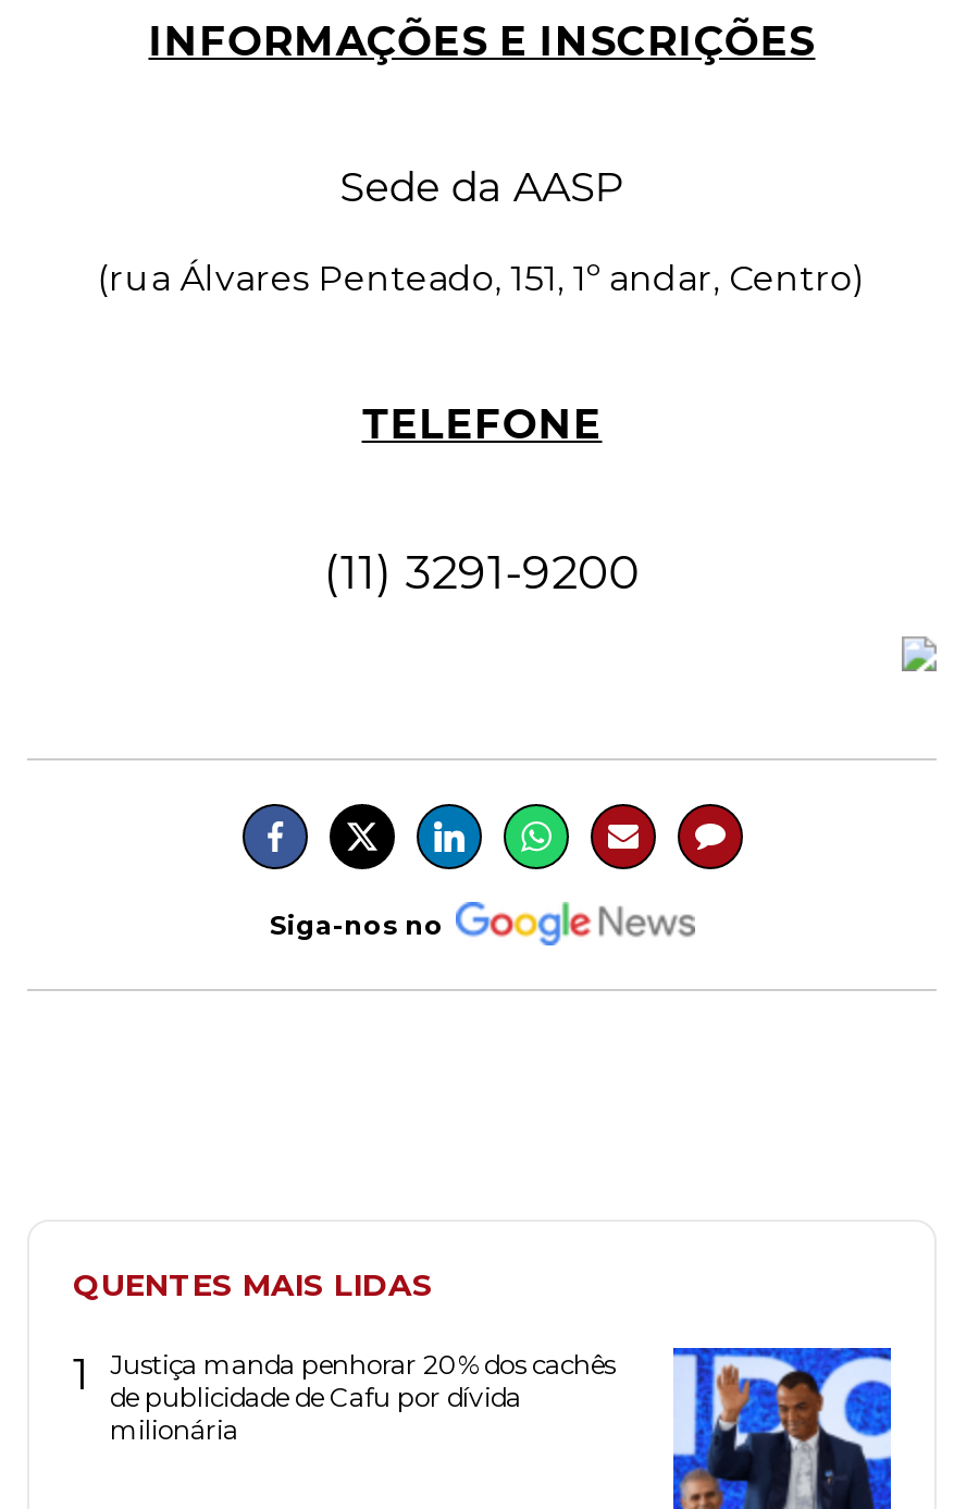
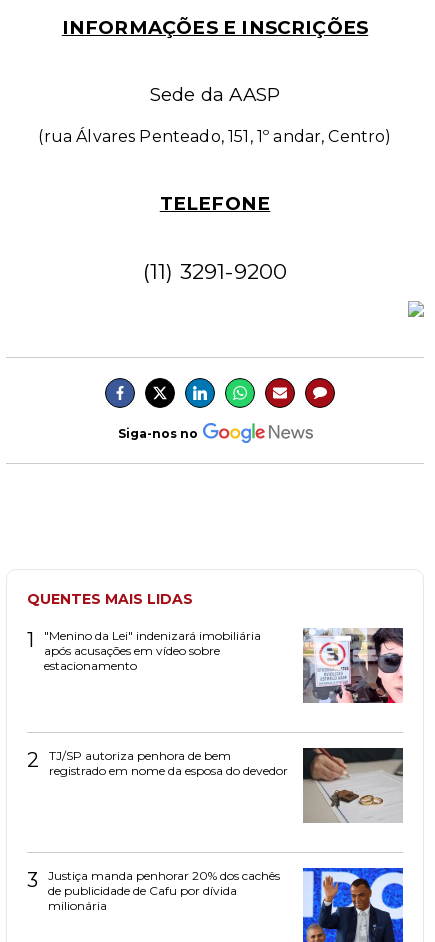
none -> [302,627,404,704] [image]
none -> [27,868,38,892] 3
none -> [27,747,404,824] [image] | 2 | TJ/SP autoriza penhora de bem | registrado em nome da esposa do devedor
none -> [44,628,261,673] "Menino da Lei" indenizará imobiliária | após acusações em vídeo sobre | estacionamento

